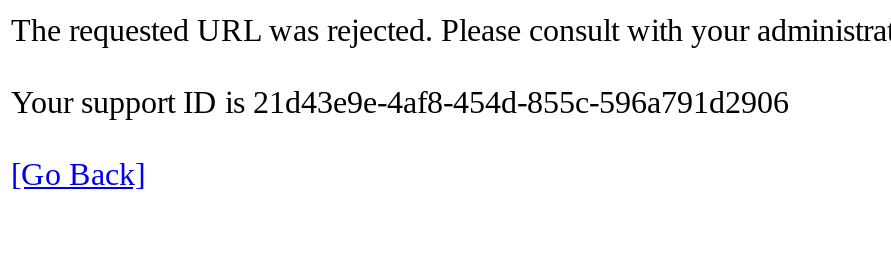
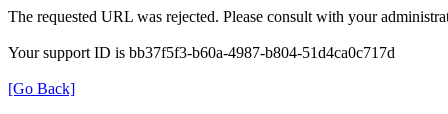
[11,85,789,119] Your support ID is 21d43e9e-4af8-454d-855c-596a791d2906 -> [8,44,395,61] Your support ID is bb37f5f3-b60a-4987-b804-51d4ca0c717d

